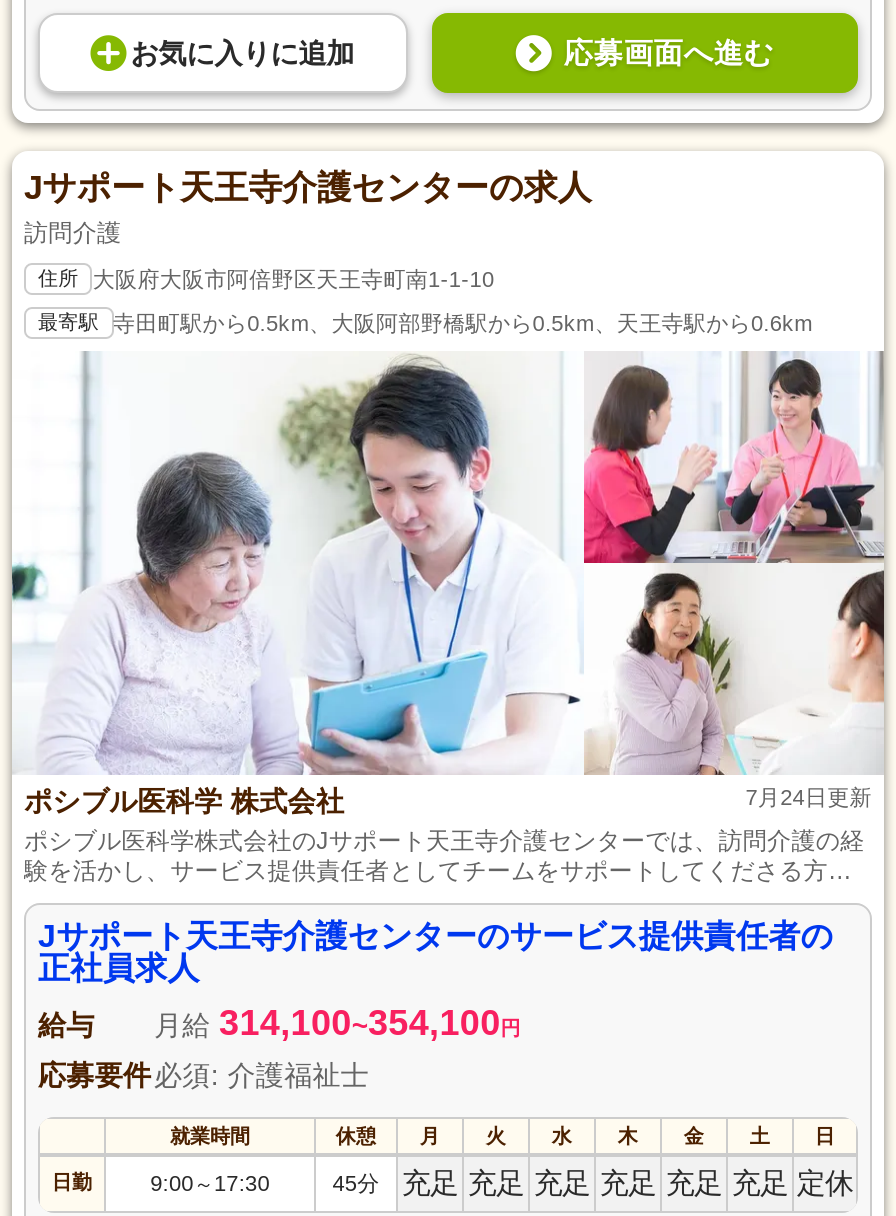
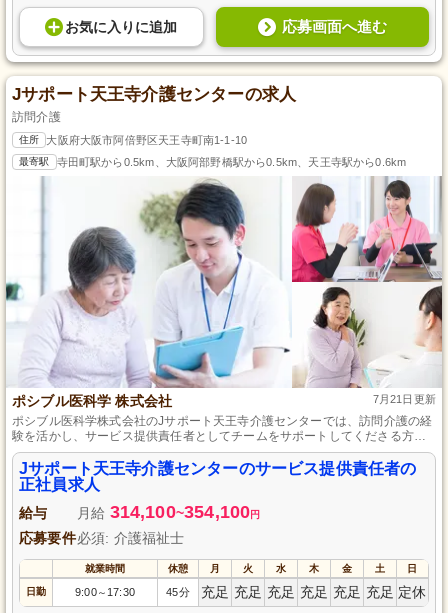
[745,785,872,809] 7月24日更新 -> [373,393,436,405] 7月21日更新

